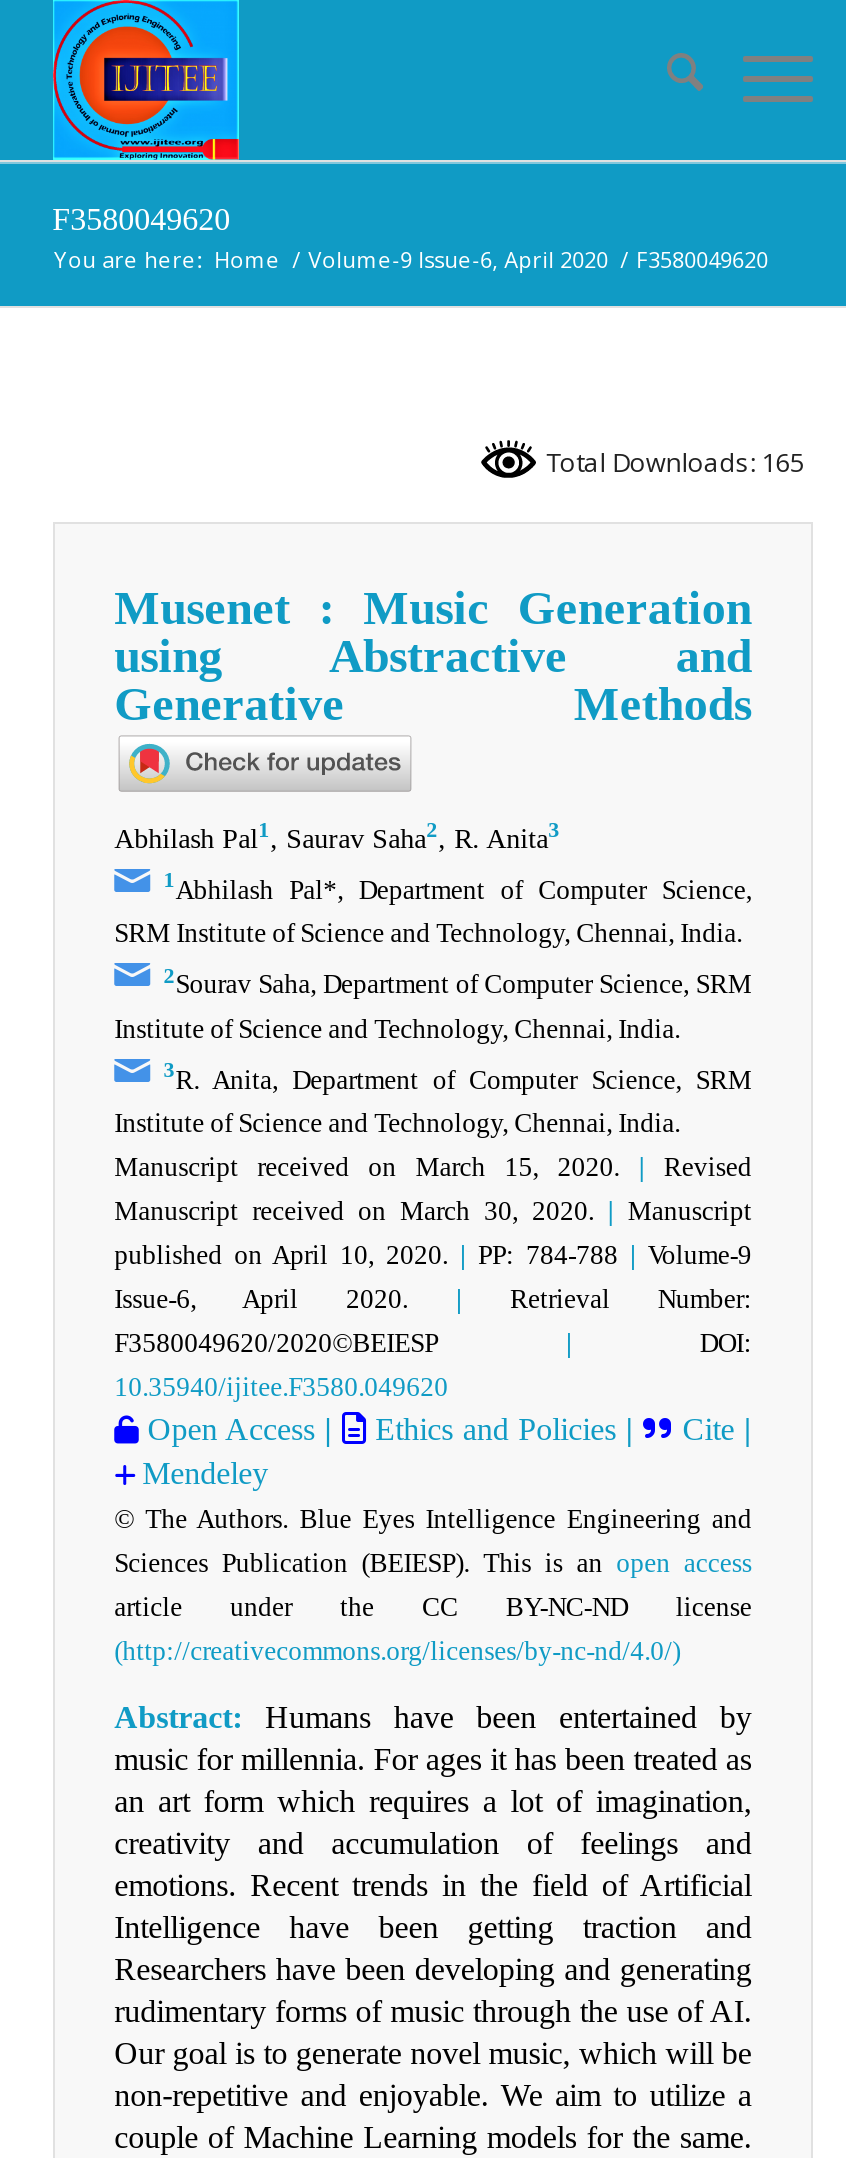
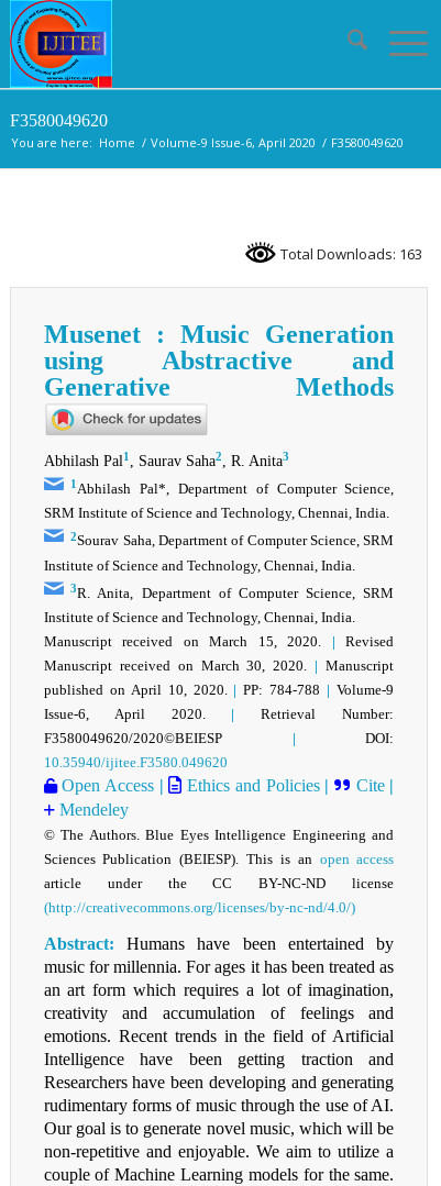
[540,444,804,480] Total Downloads: 165 -> [278,244,423,264] Total Downloads: 163

